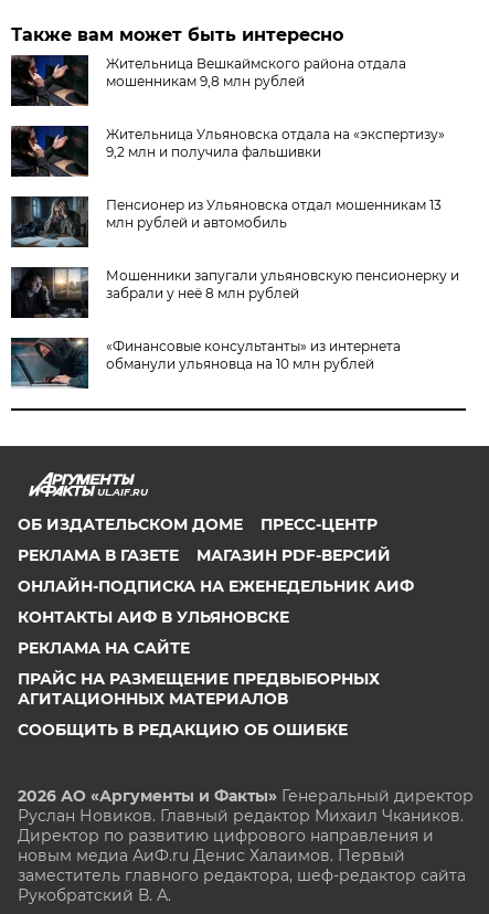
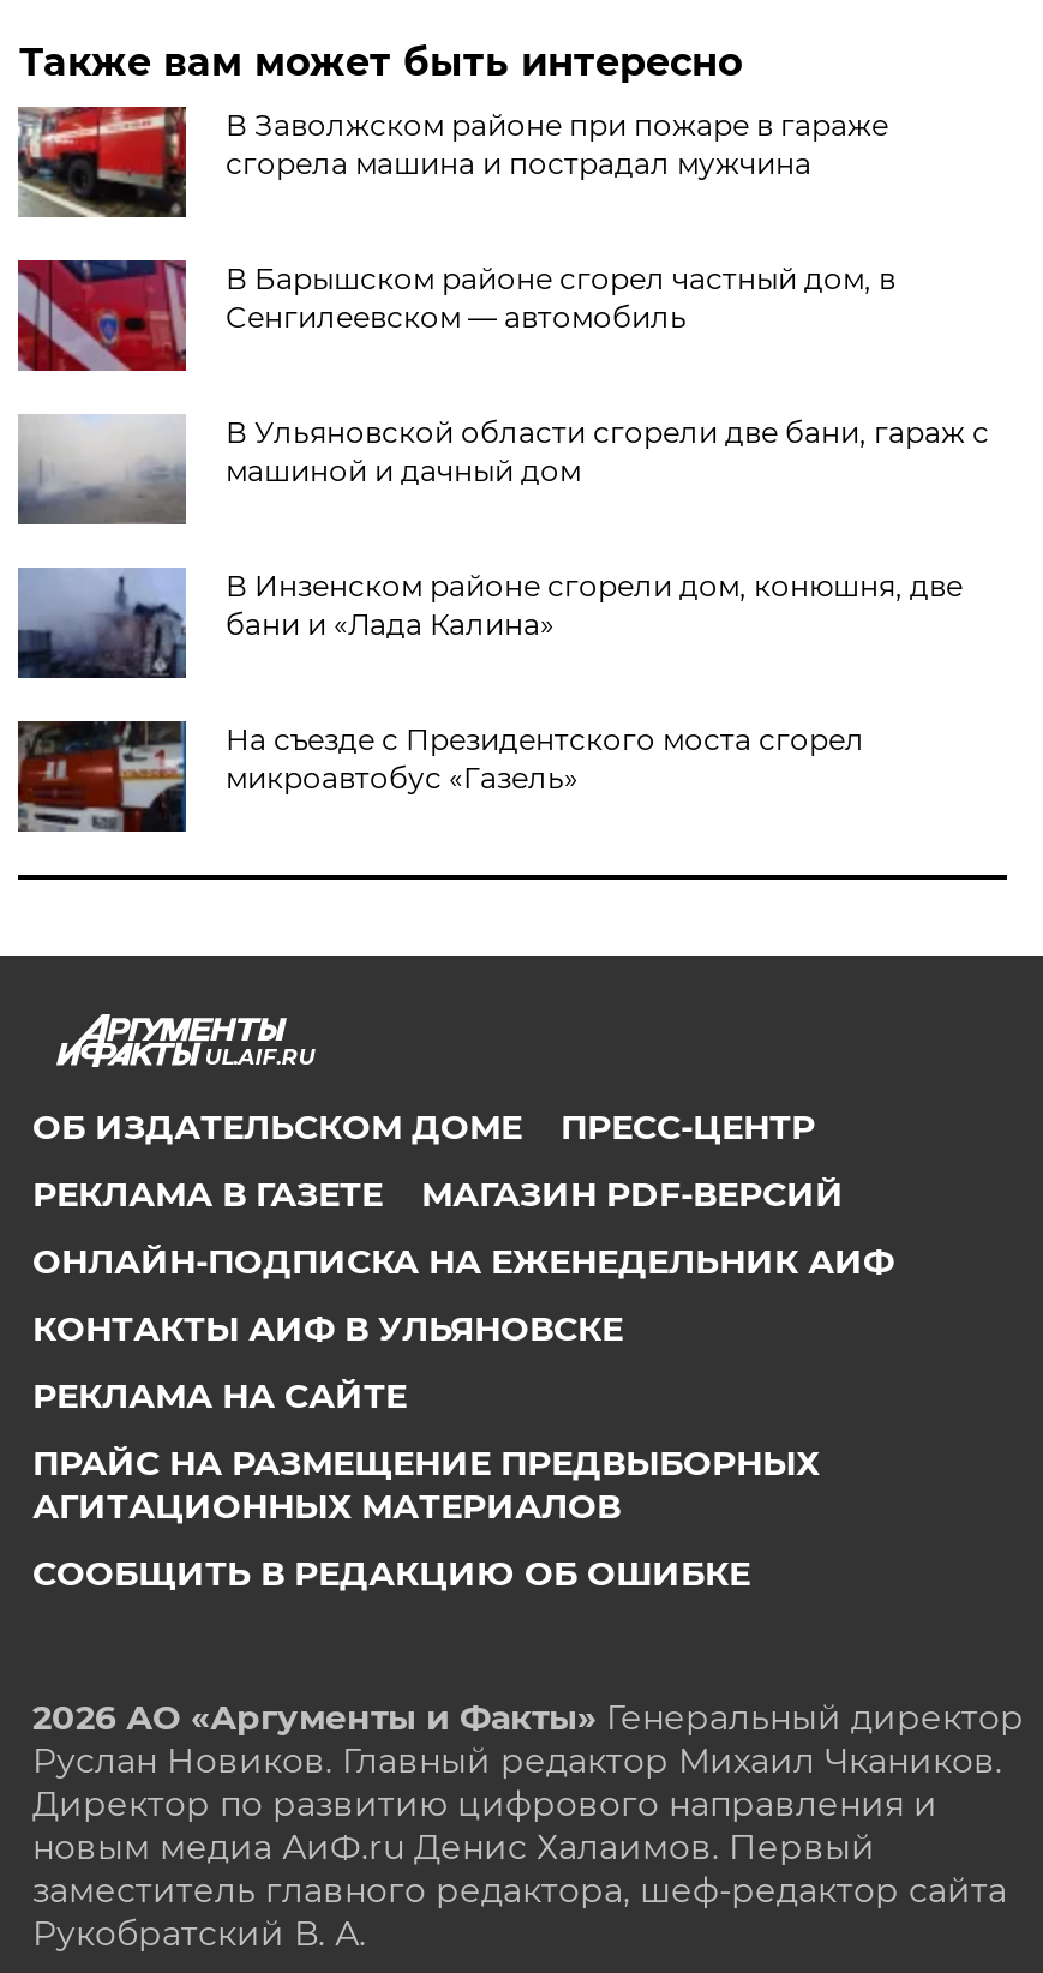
[10,54,407,107] [image] | Жительница Вешкаймского района отдала | мошенникам 9,8 млн рублей -> [16,104,888,220] [image] | В Заволжском районе при пожаре в гараже | сгорела машина и пострадал мужчина
[10,125,445,178] [image] | Жительница Ульяновска отдала на «экспертизу» | 9,2 млн и получила фальшивки -> [16,258,895,373] [image] | В Барышском районе сгорел частный дом, в | Сенгилеевском — автомобиль
[11,195,442,247] [image] | Пенсионер из Ульяновска отдал мошенникам 13 | млн рублей и автомобиль -> [18,414,989,524] [image] | В Ульяновской области сгорели две бани, гараж с | машиной и дачный дом
[11,266,460,318] [image] | Мошенники запугали ульяновскую пенсионерку и | забрали у неё 8 млн рублей -> [16,568,962,678] [image] | В Инзенском районе сгорели дом, конюшня, две | бани и «Лада Калина»
[11,338,401,390] [image] | «Финансовые консультанты» из интернета | обманули ульяновца на 10 млн рублей -> [16,721,864,834] [image] | На съезде с Президентского моста сгорел | микроавтобус «Газель»

